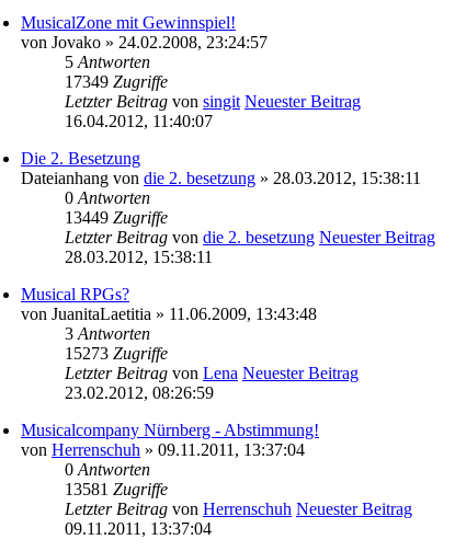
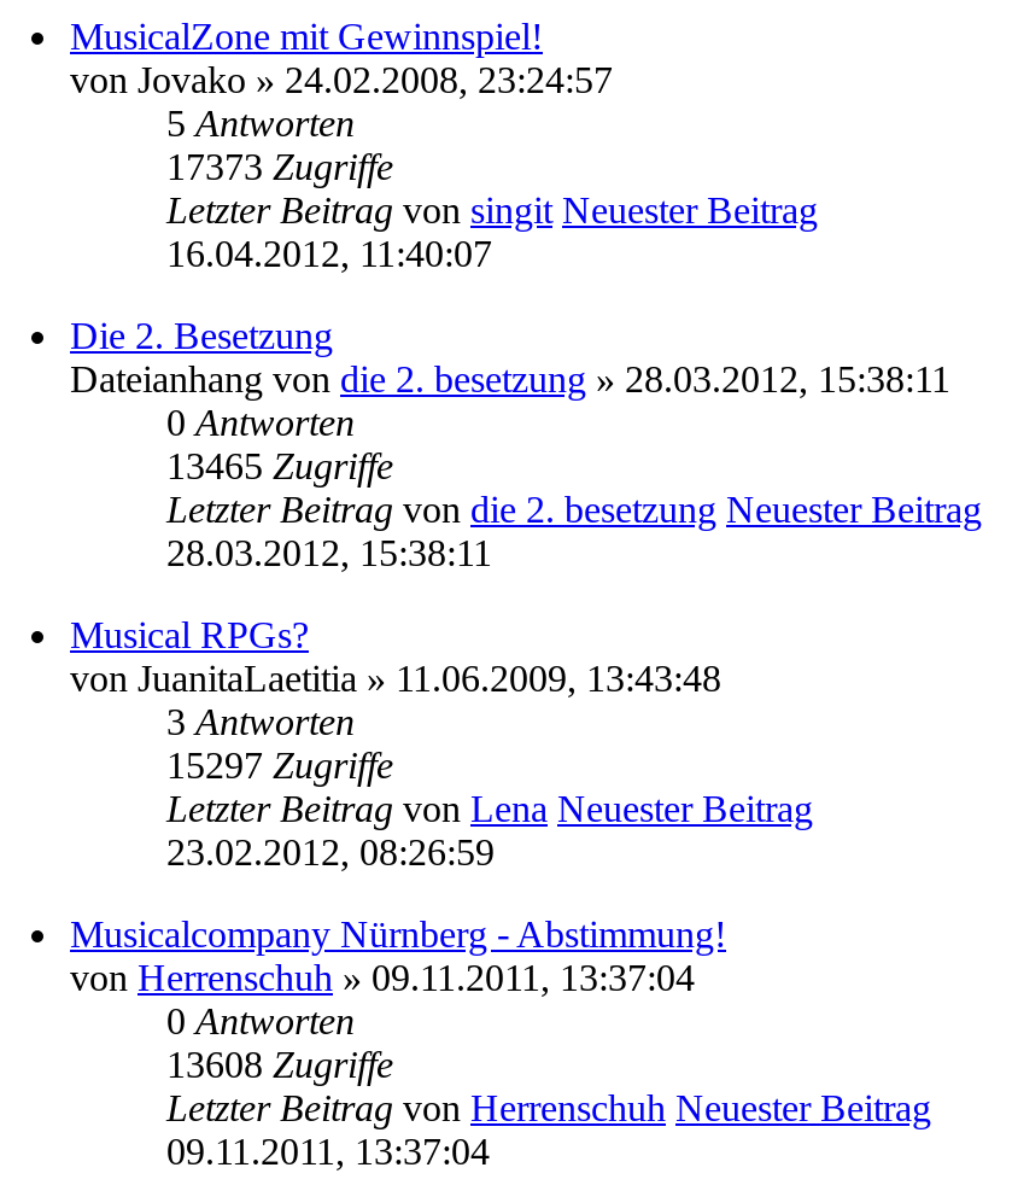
[65,72,168,91] 17349 Zugriffe -> [166,146,393,187] 17373 Zugriffe
[65,208,168,227] 13449 Zugriffe -> [166,445,393,486] 13465 Zugriffe
[65,344,168,362] 15273 Zugriffe -> [166,744,393,785] 15297 Zugriffe
[65,480,168,498] 13581 Zugriffe -> [166,1044,393,1085] 13608 Zugriffe

